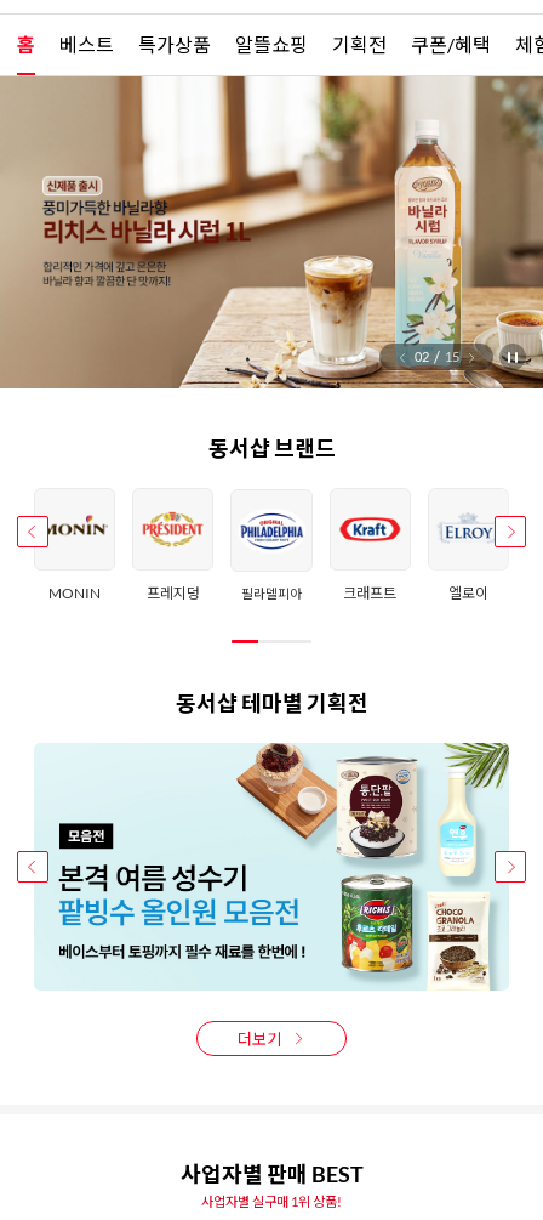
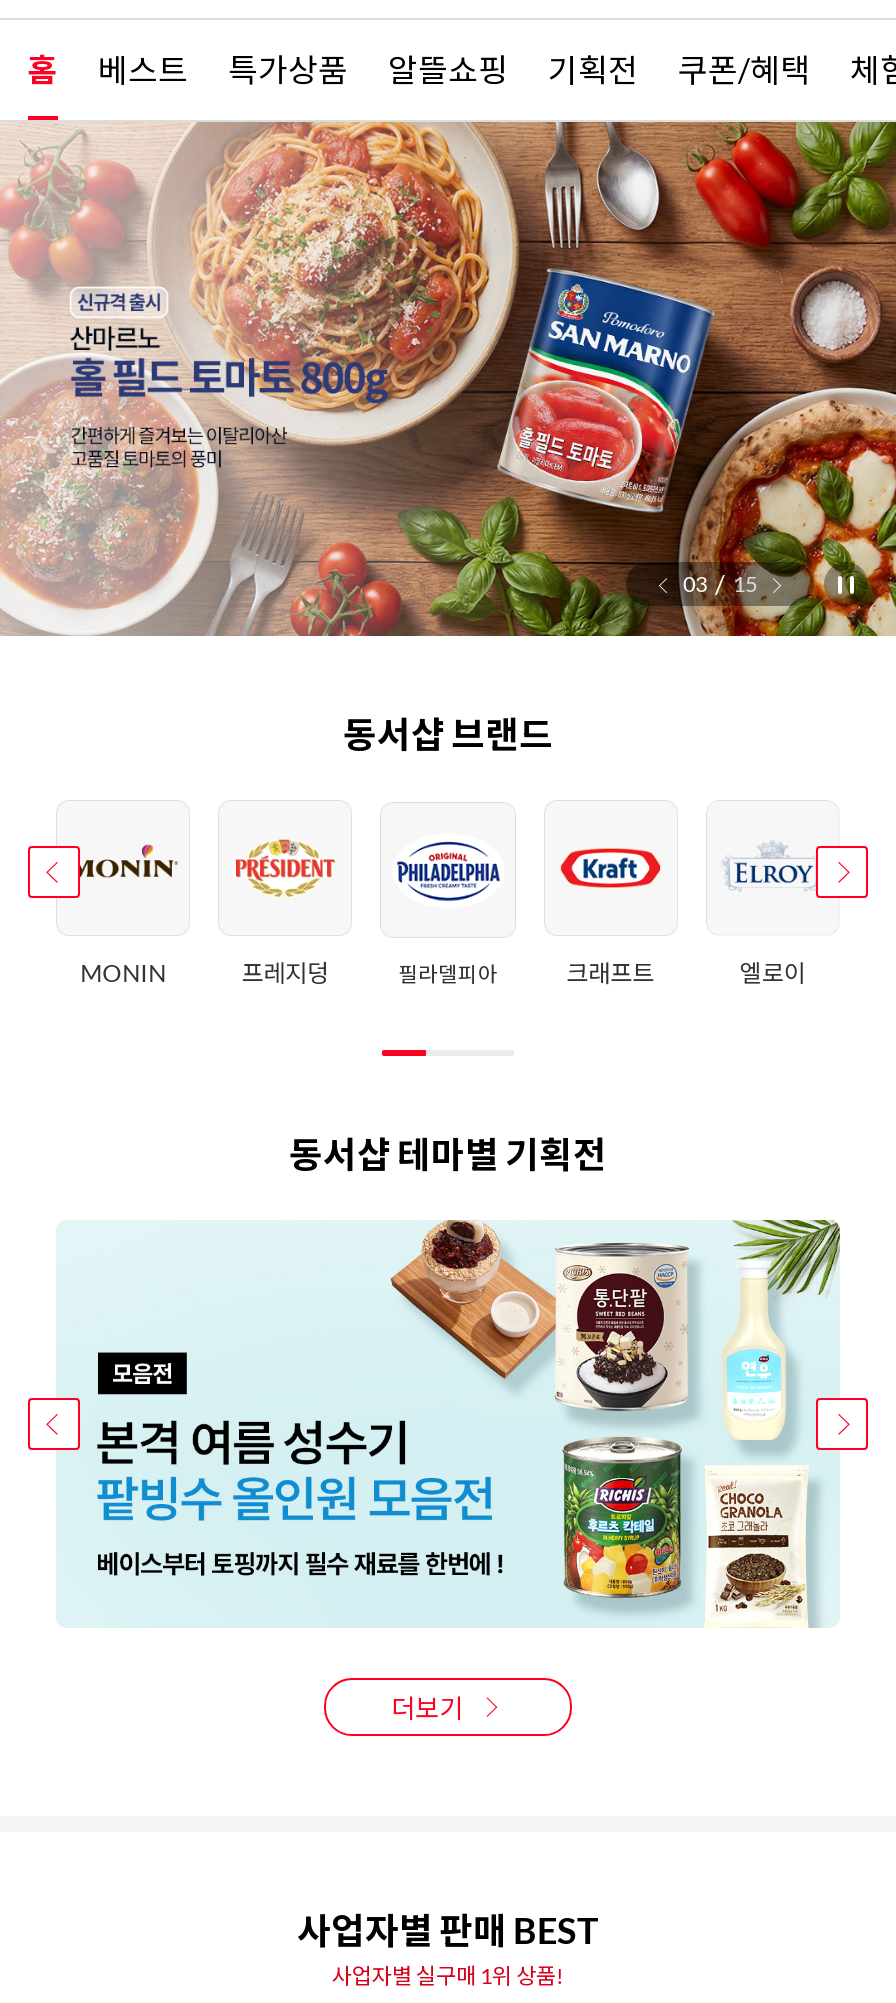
[4,75,539,390] [image] | 02 / 15 -> [6,120,890,638] [image] | 03 / 15

